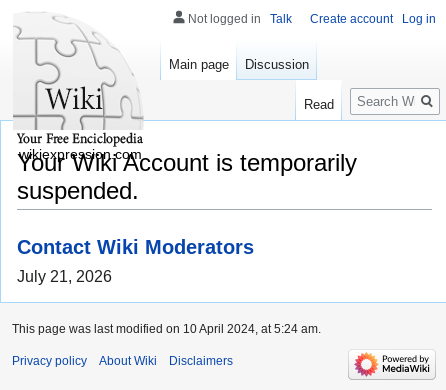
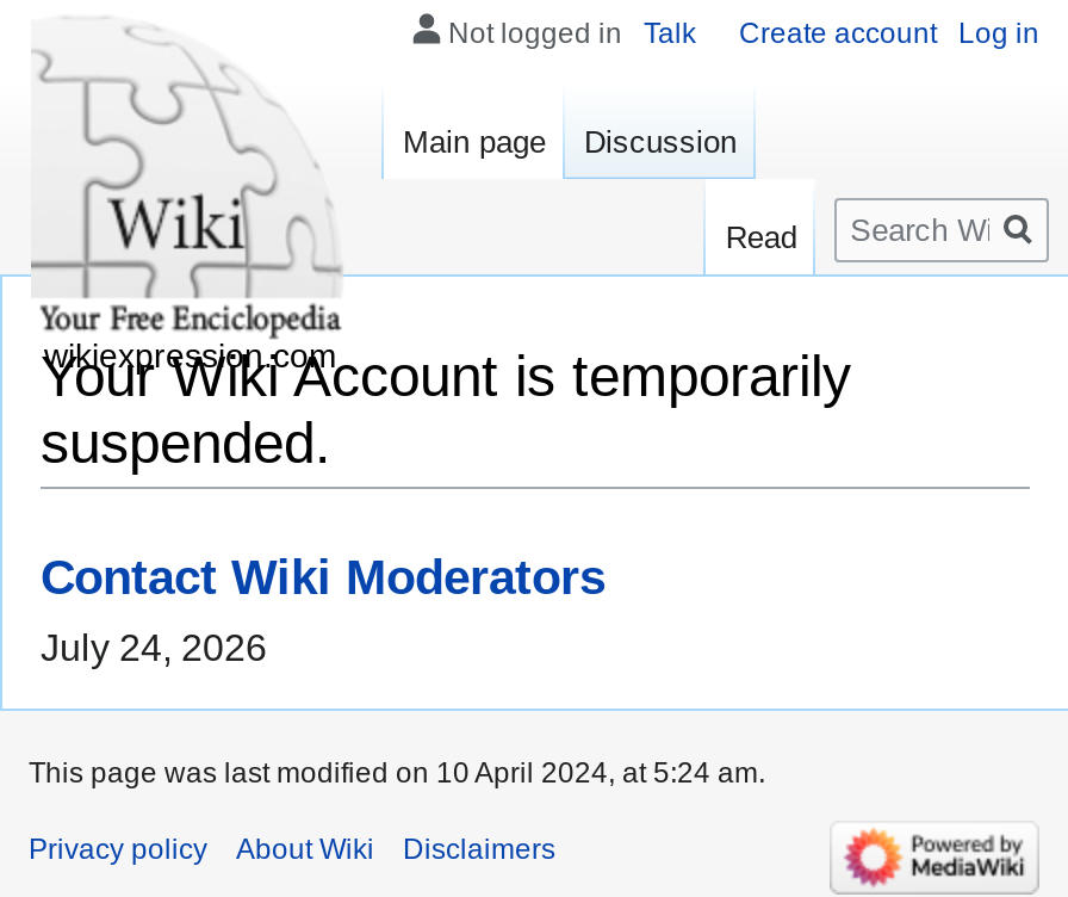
[17,268,112,285] July 21, 2026 -> [41,628,267,669] July 24, 2026

